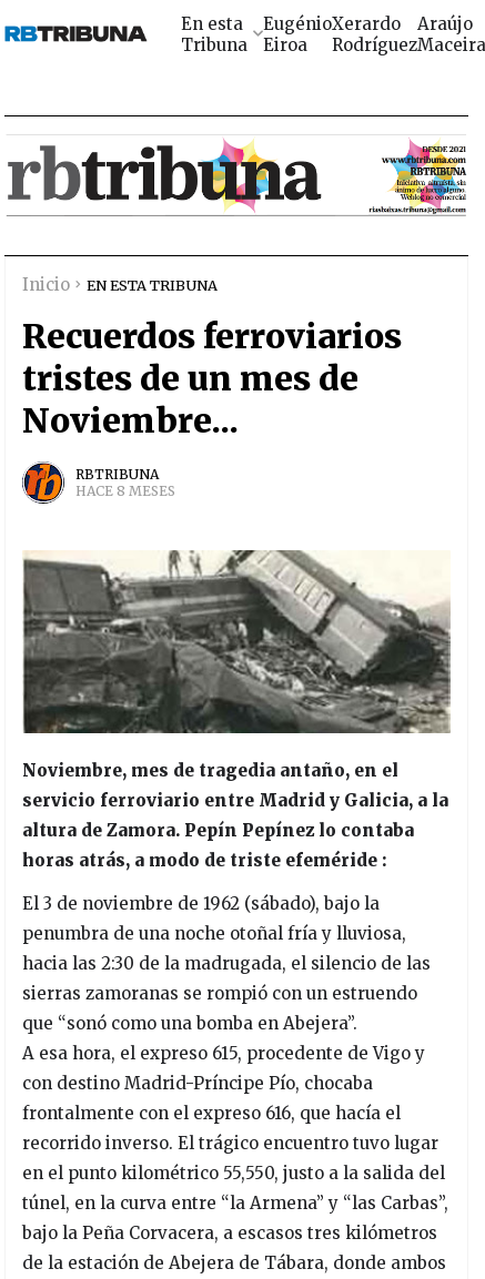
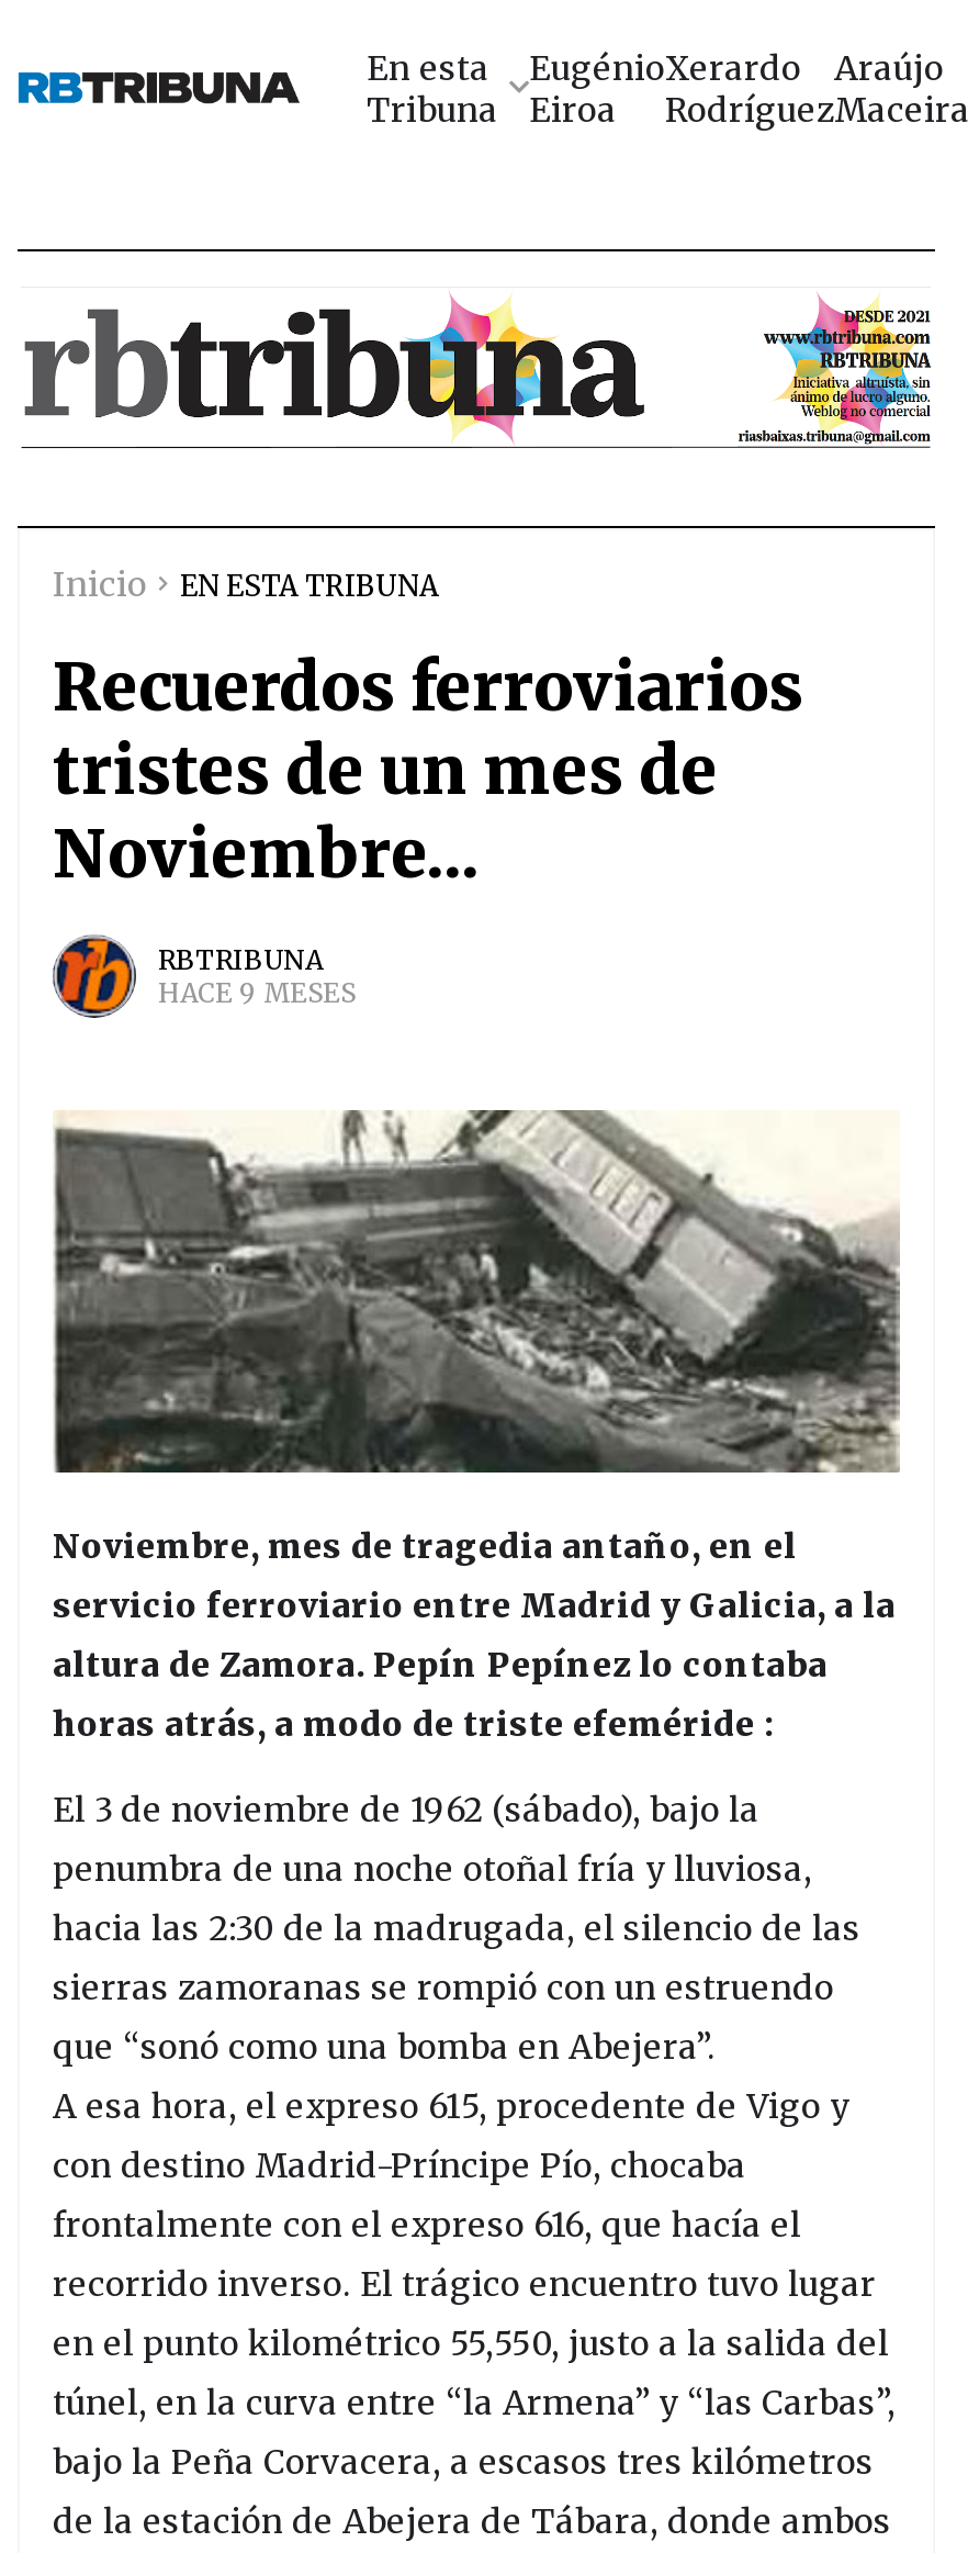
[75,483,175,500] HACE 8 MESES -> [158,977,356,1010] HACE 9 MESES

